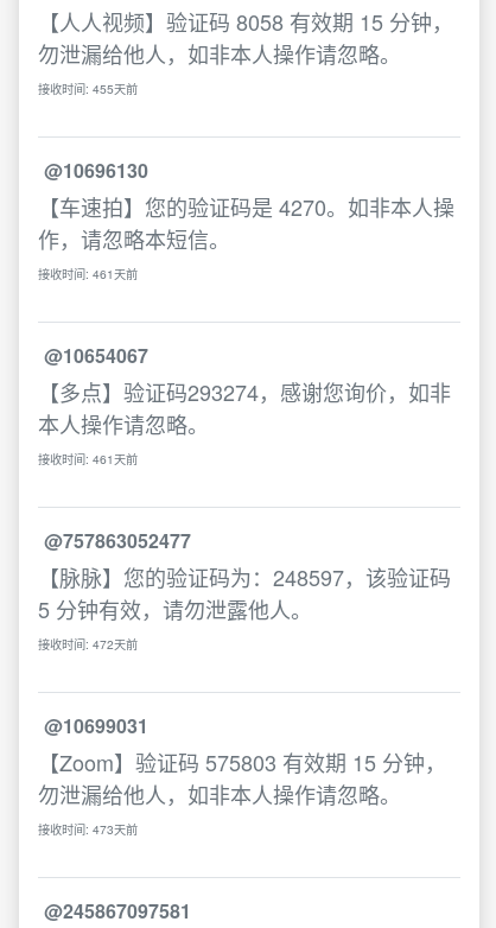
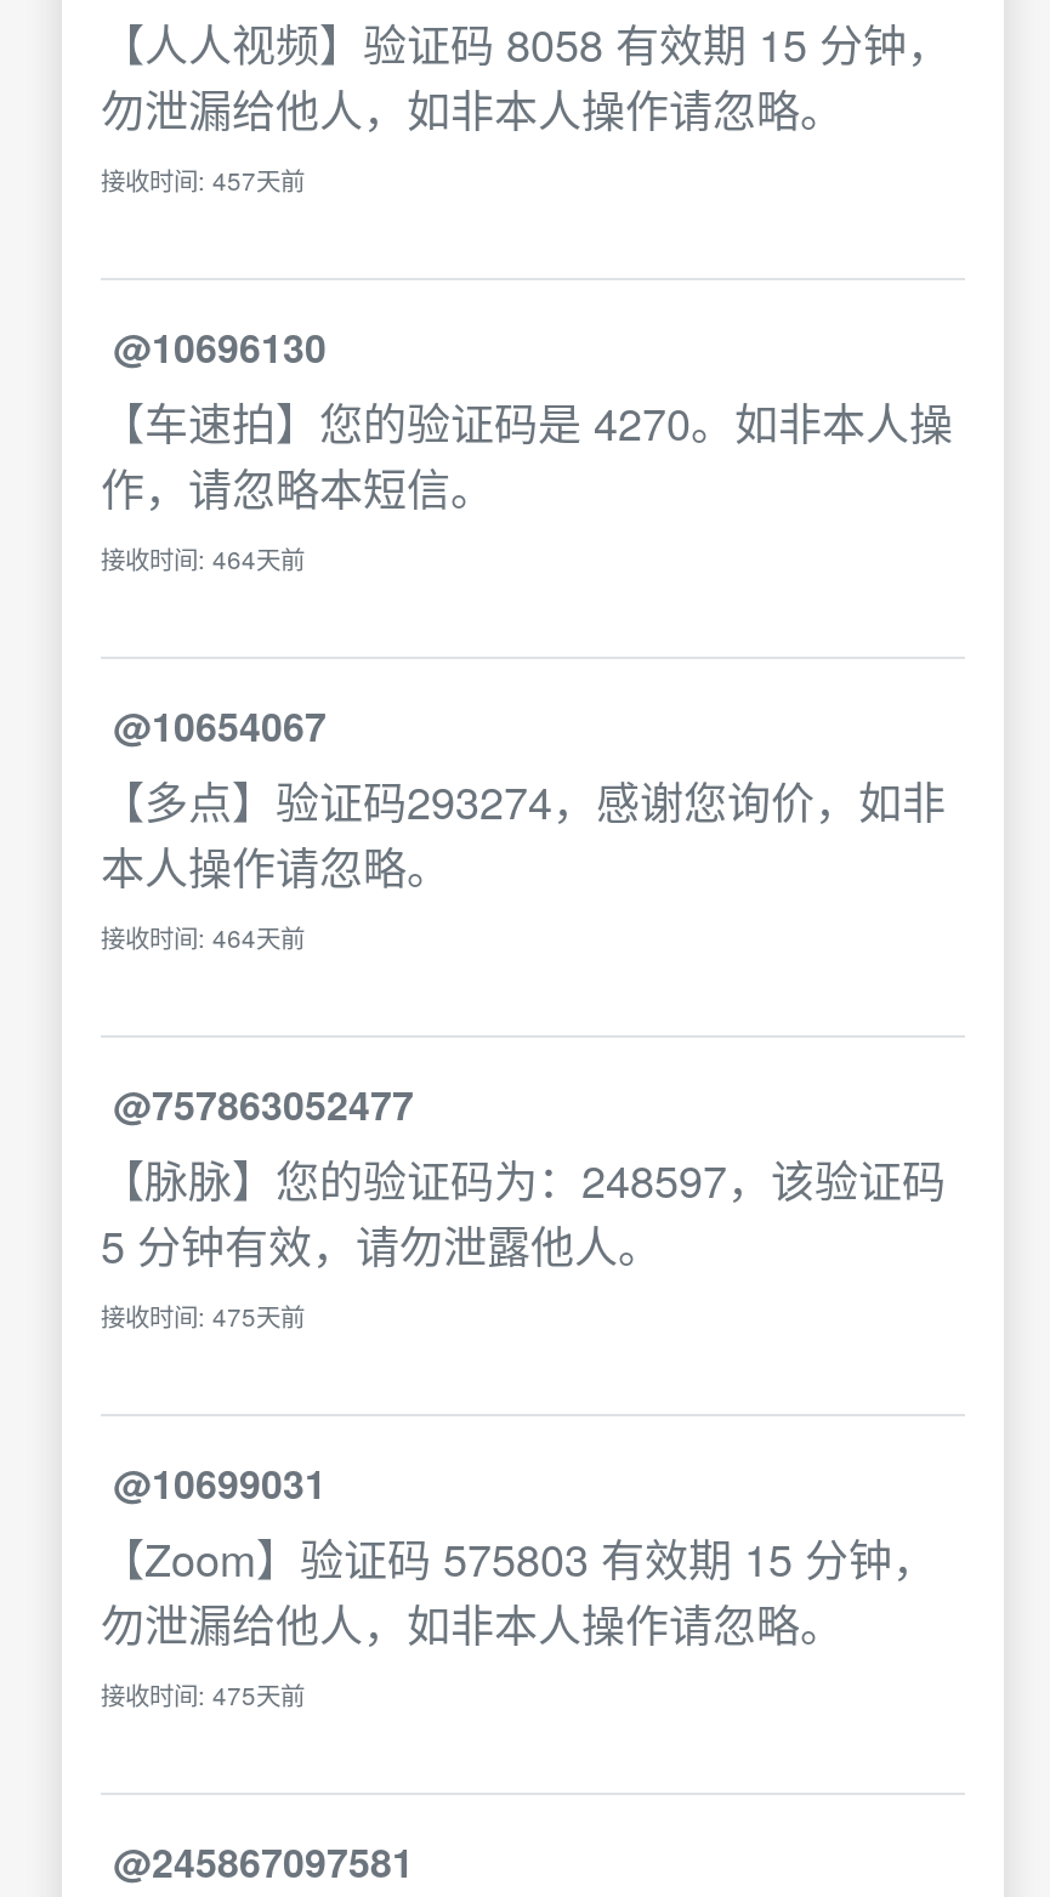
[38,80,138,97] 接收时间: 455天前 -> [101,161,305,198] 接收时间: 457天前
[38,265,138,282] 接收时间: 461天前 -> [101,540,305,577] 接收时间: 464天前
[38,450,138,468] 接收时间: 461天前 -> [101,919,305,955] 接收时间: 464天前
[38,635,138,653] 接收时间: 472天前 -> [101,1297,305,1334] 接收时间: 475天前
[38,820,138,838] 接收时间: 473天前 -> [101,1676,305,1713] 接收时间: 475天前

